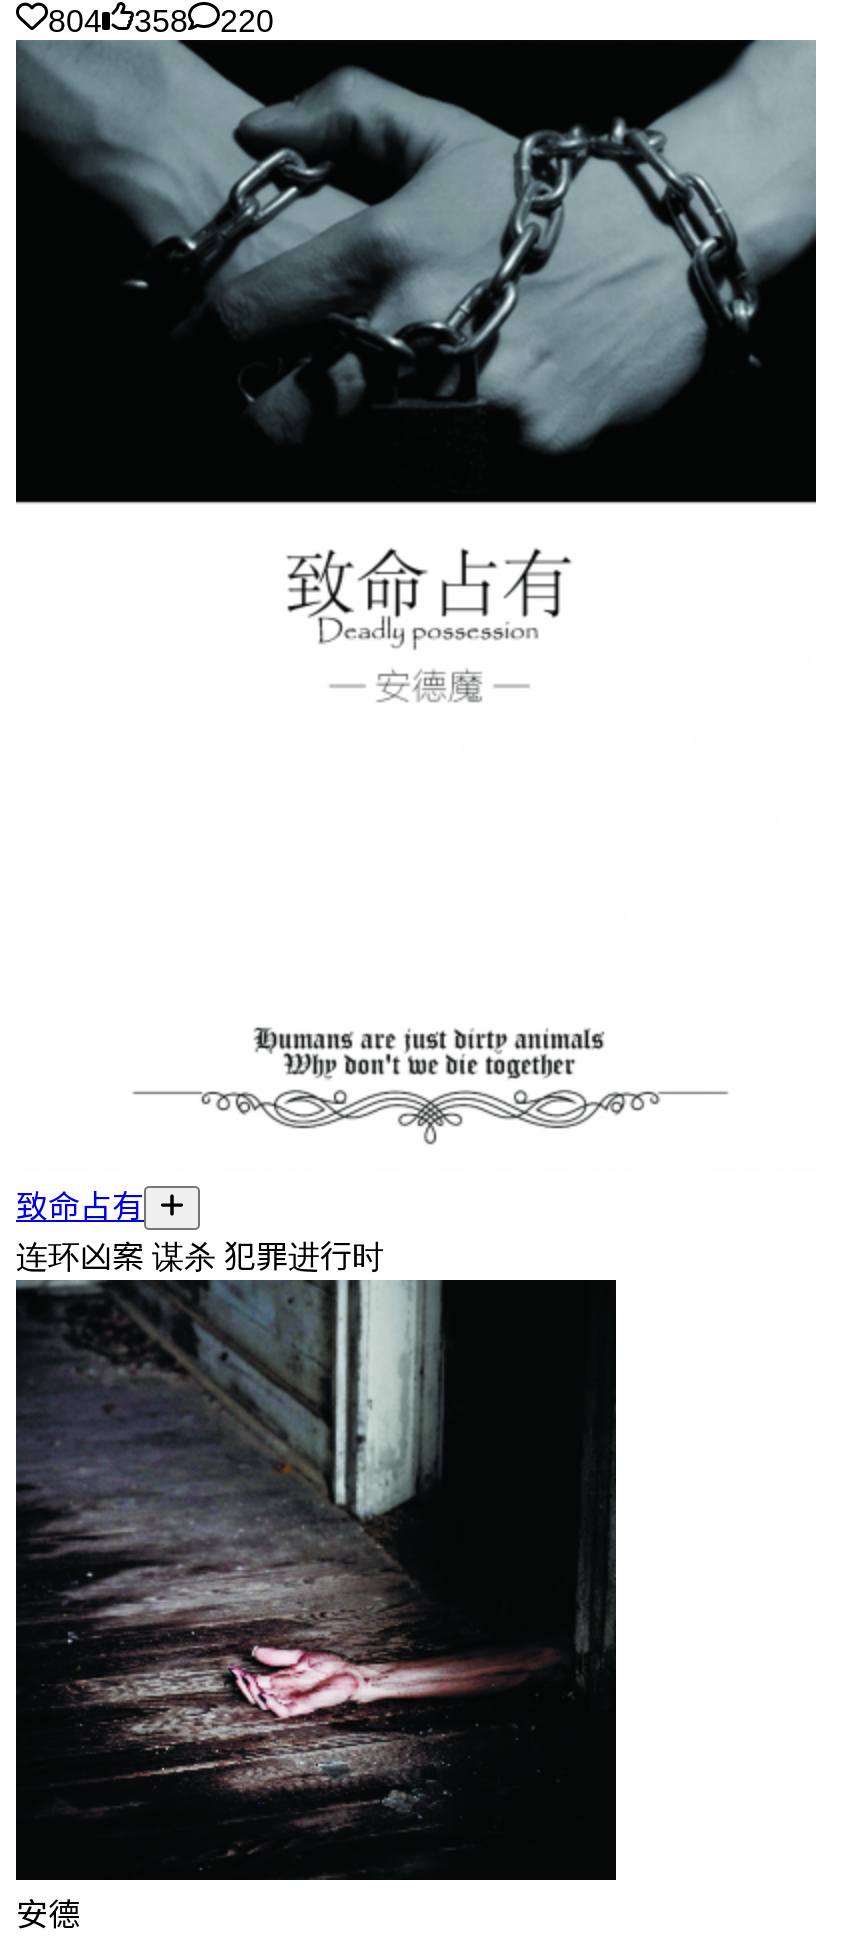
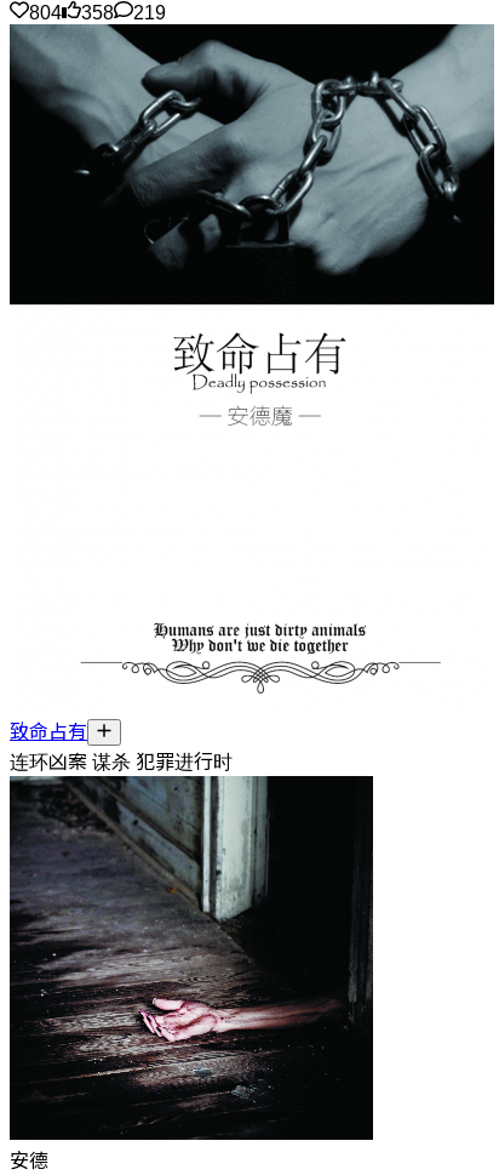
[48,5,274,39] 804 358 220 -> [29,3,166,23] 804 358 219

